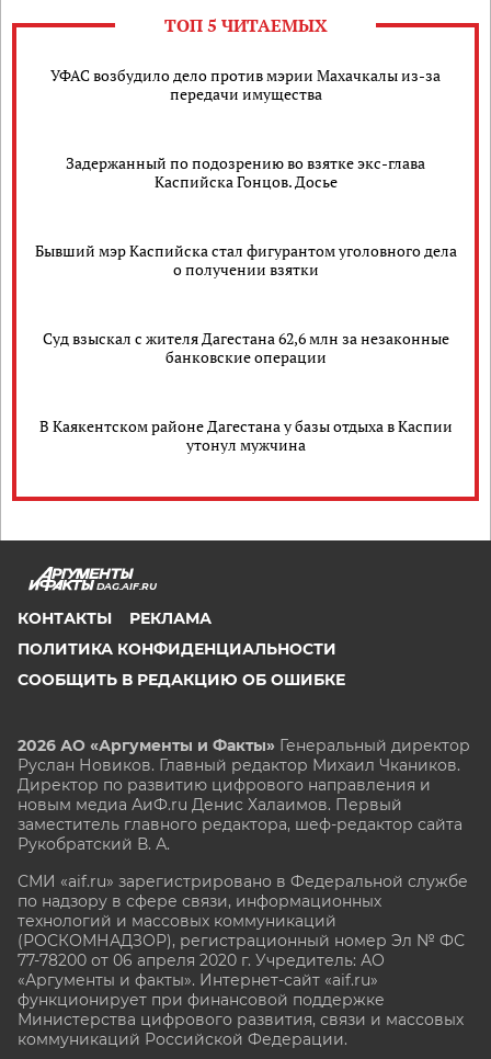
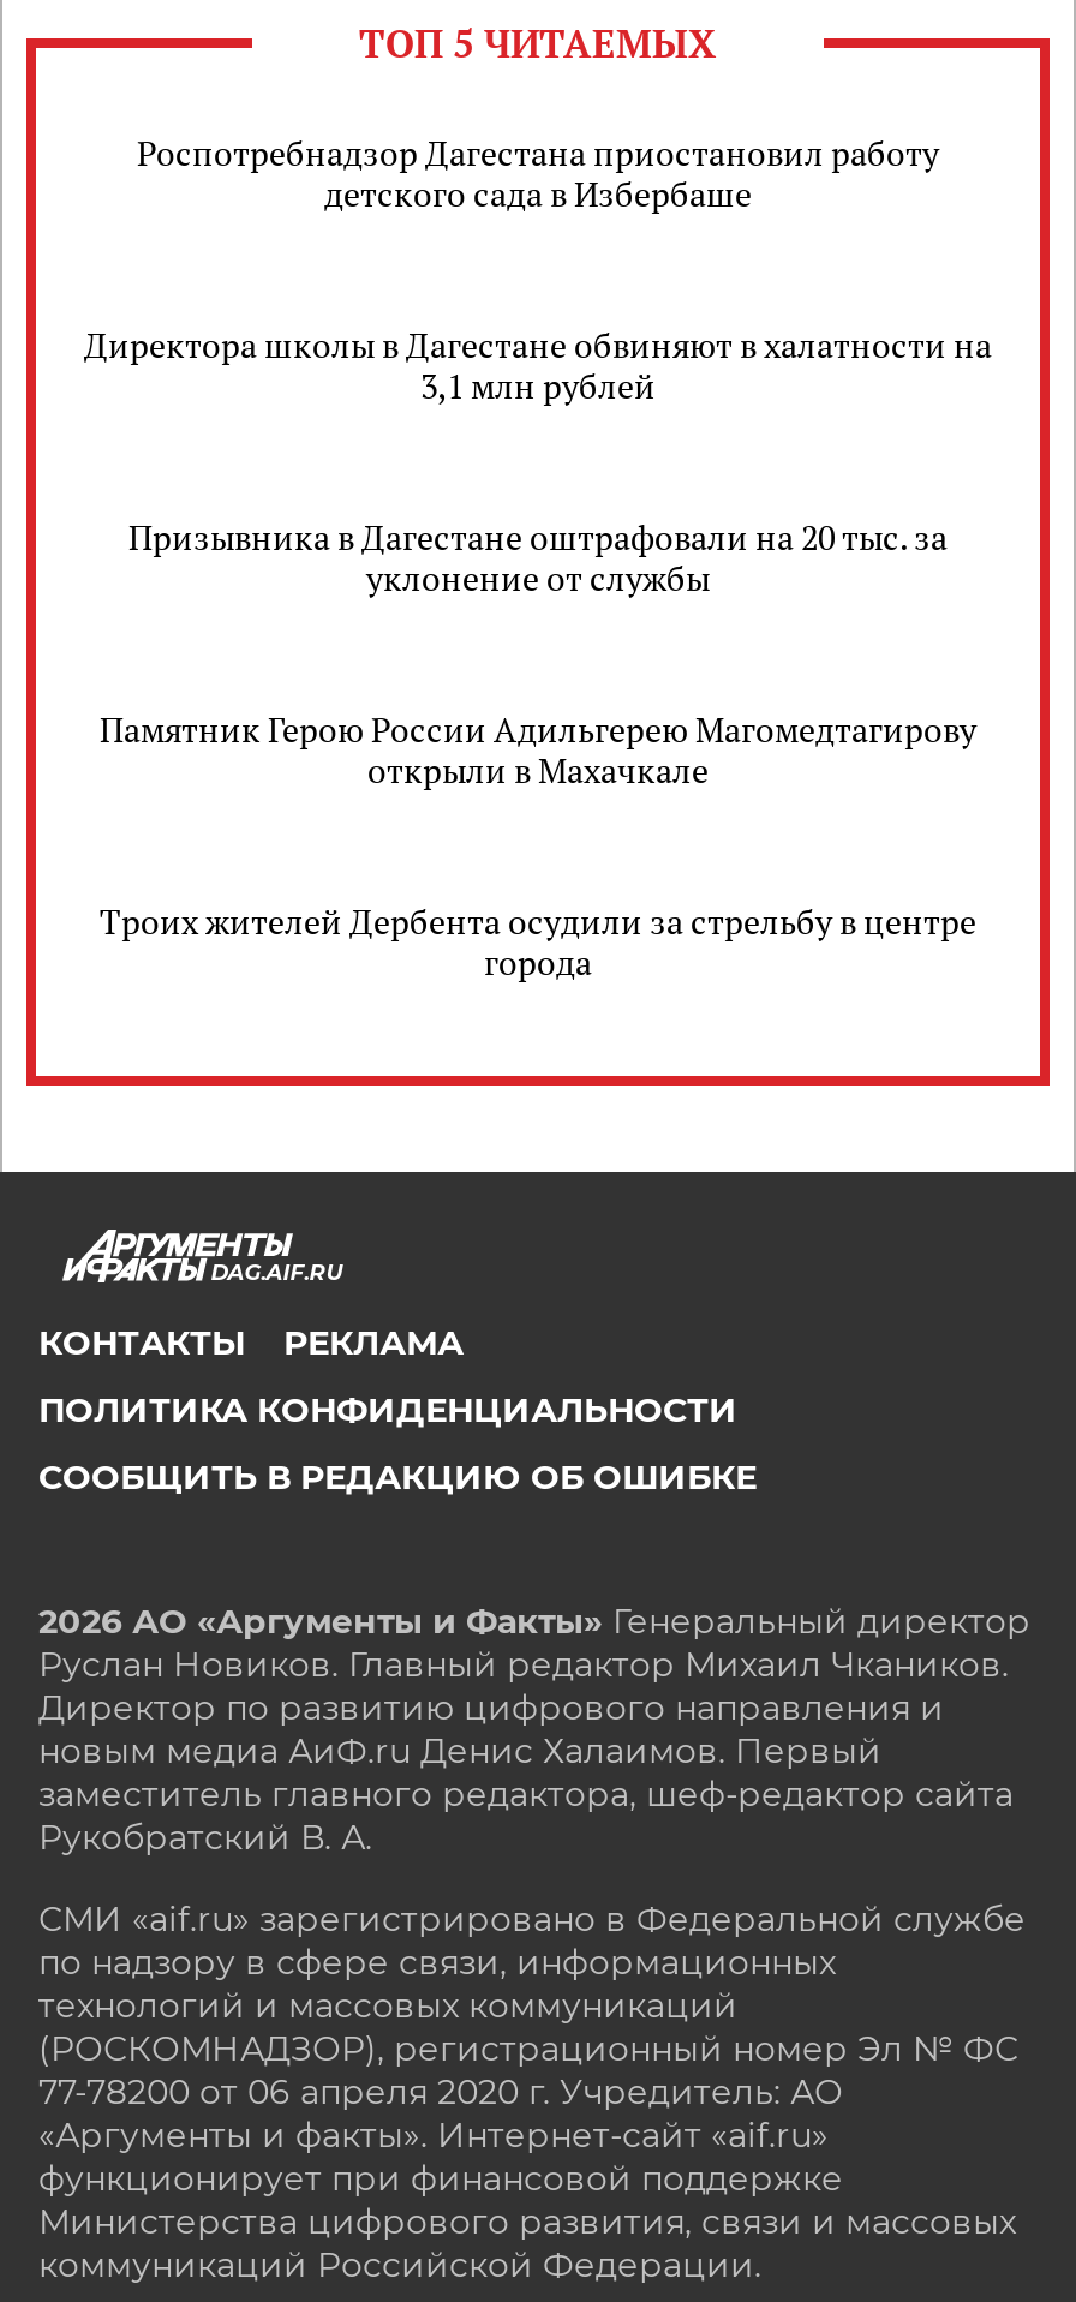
[50,65,441,104] УФАС возбудило дело против мэрии Махачкалы из-за | передачи имущества -> [137,130,939,216] Роспотребнадзор Дагестана приостановил работу | детского сада в Избербаше
[66,152,425,192] Задержанный по подозрению во взятке экс-глава | Каспийска Гонцов. Досье -> [84,322,992,408] Директора школы в Дагестане обвиняют в халатности на | 3,1 млн рублей
[35,240,456,280] Бывший мэр Каспийска стал фигурантом уголовного дела | о получении взятки -> [128,514,948,600] Призывника в Дагестане оштрафовали на 20 тыс. за | уклонение от службы
[42,328,449,367] Суд взыскал с жителя Дагестана 62,6 млн за незаконные | банковские операции -> [100,706,976,793] Памятник Герою России Адильгерею Магомедтагирову | открыли в Махачкале
[39,415,452,455] В Каякентском районе Дагестана у базы отдыха в Каспии | утонул мужчина -> [100,898,976,985] Троих жителей Дербента осудили за стрельбу в центре | города

